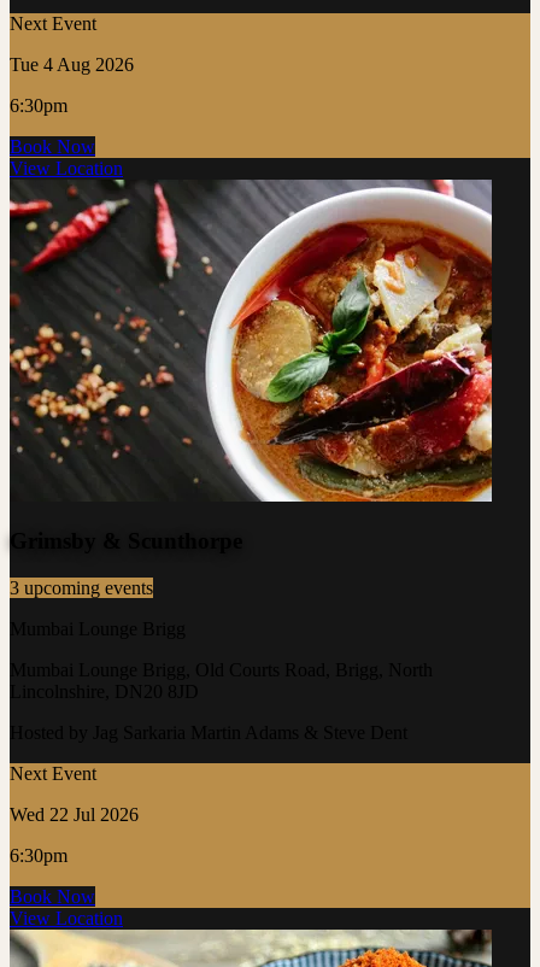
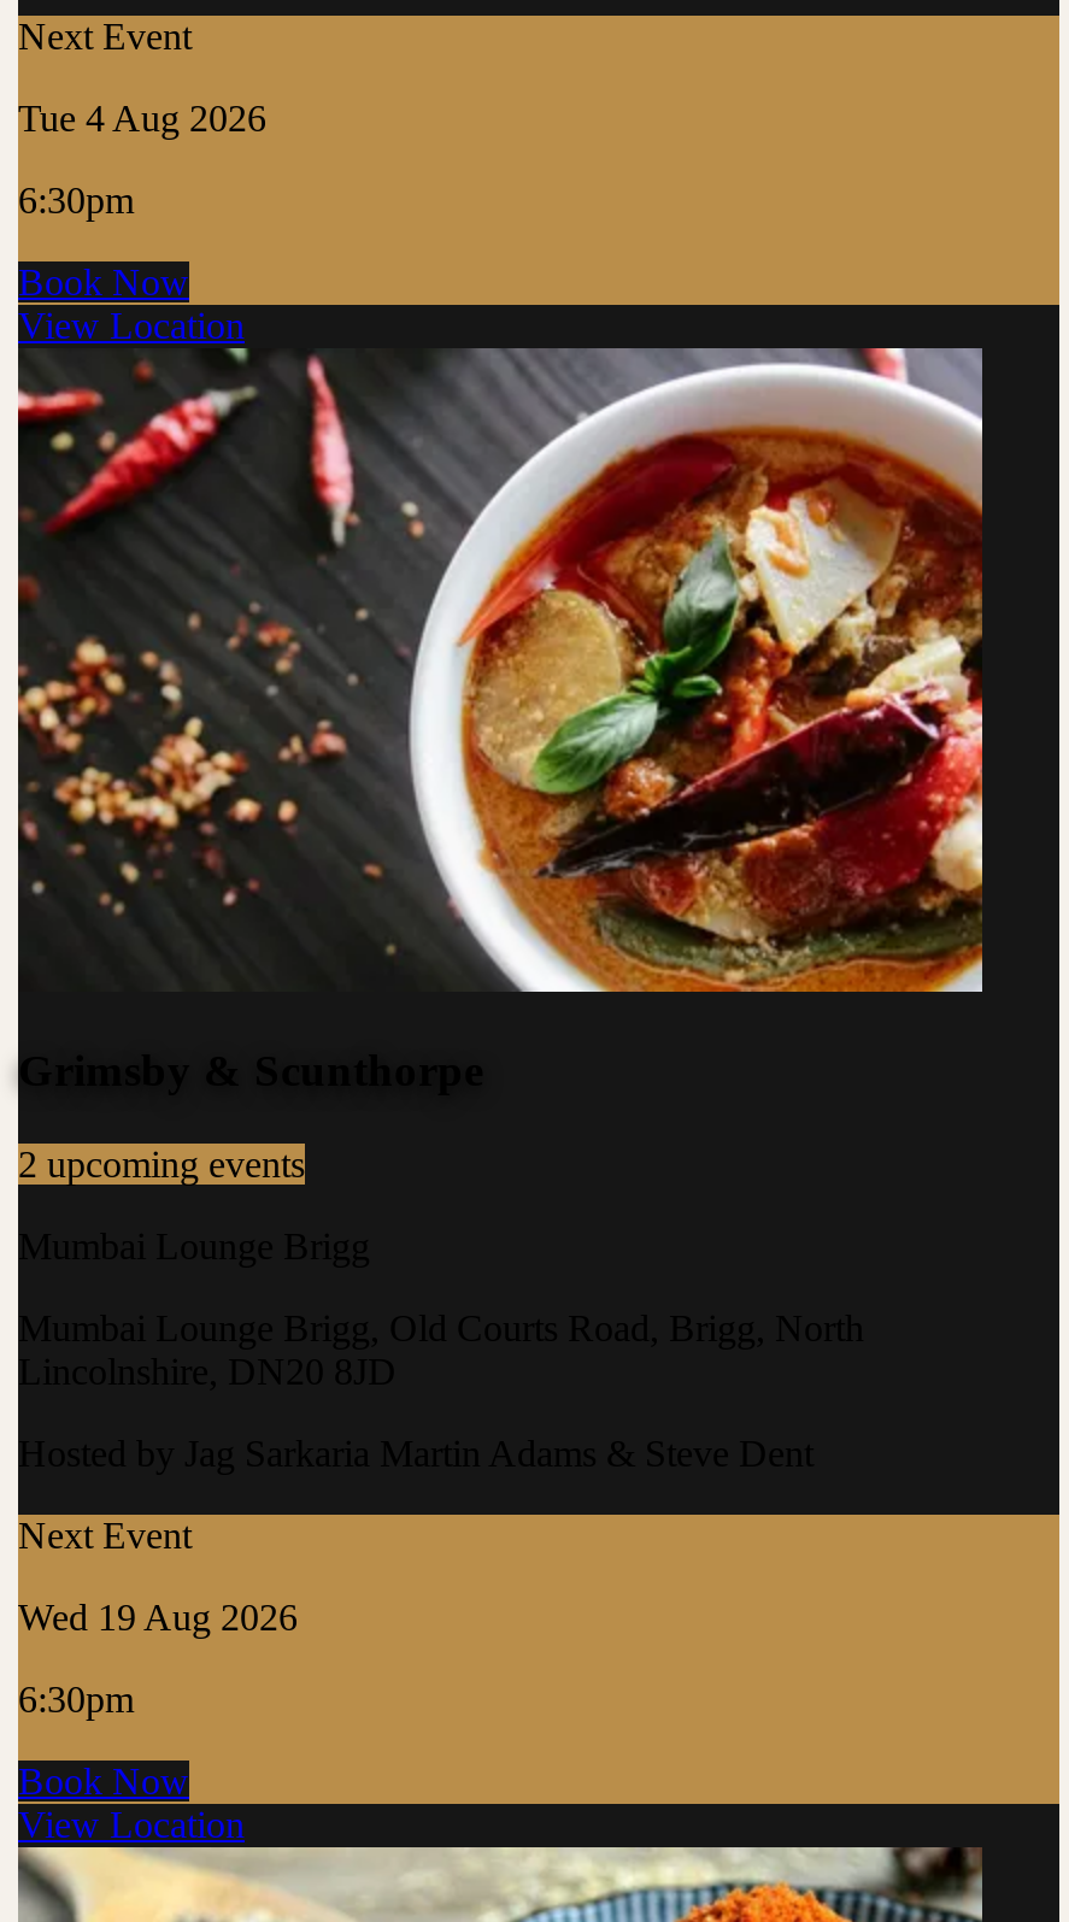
[10,578,153,598] 3 upcoming events -> [18,1144,305,1185] 2 upcoming events
[10,804,139,825] Wed 22 Jul 2026 -> [18,1597,298,1638] Wed 19 Aug 2026

